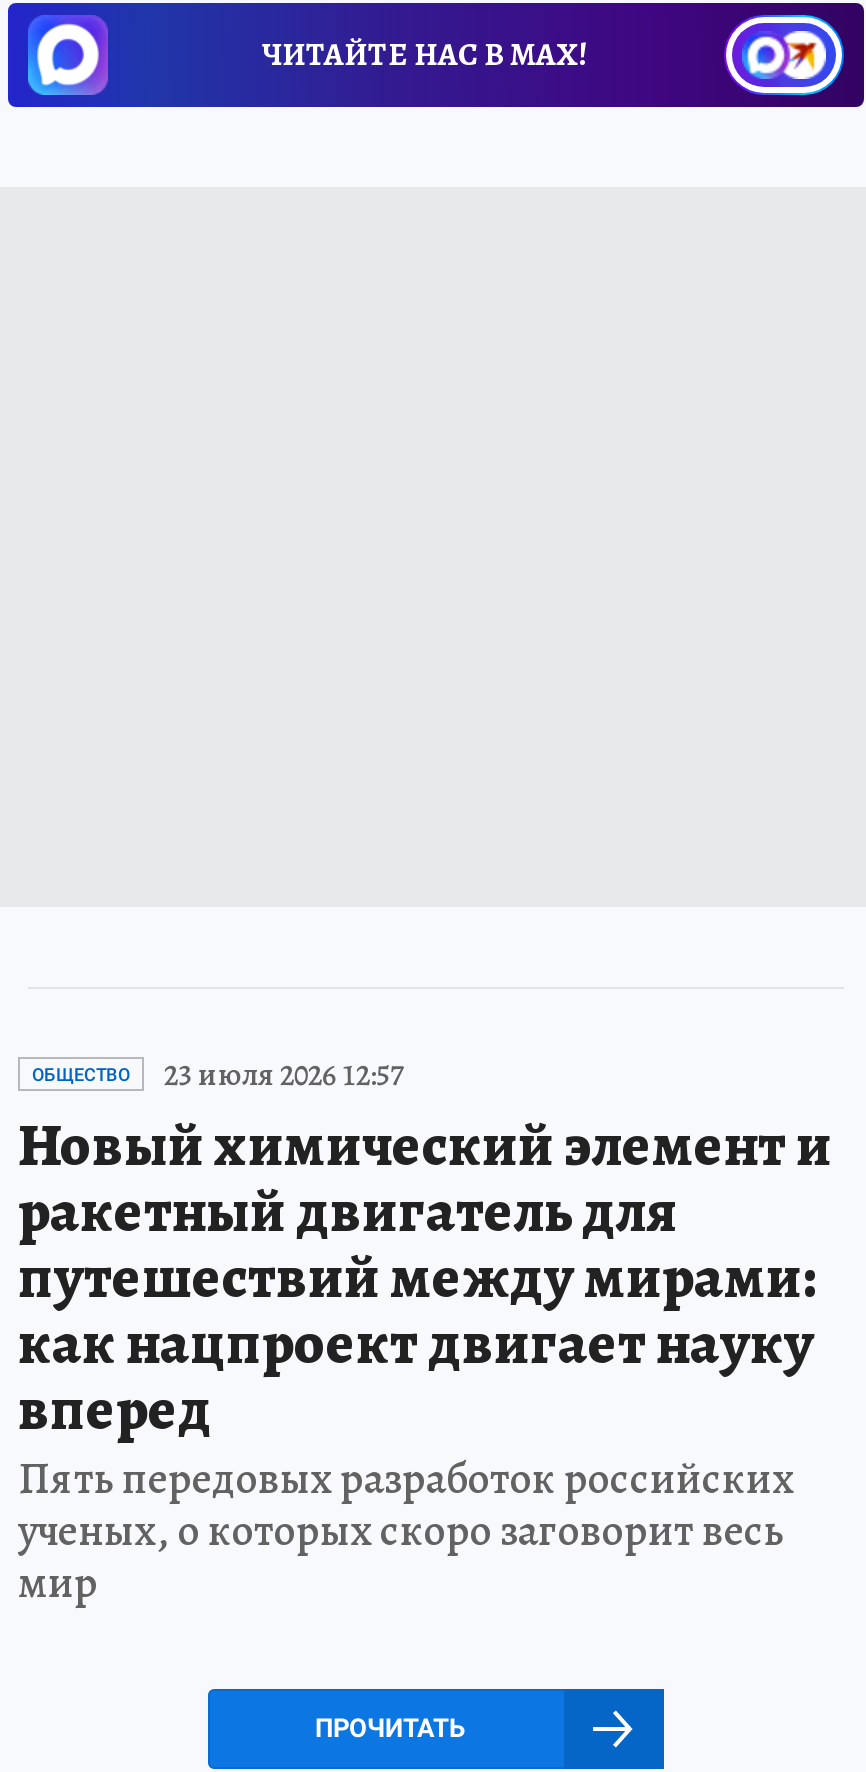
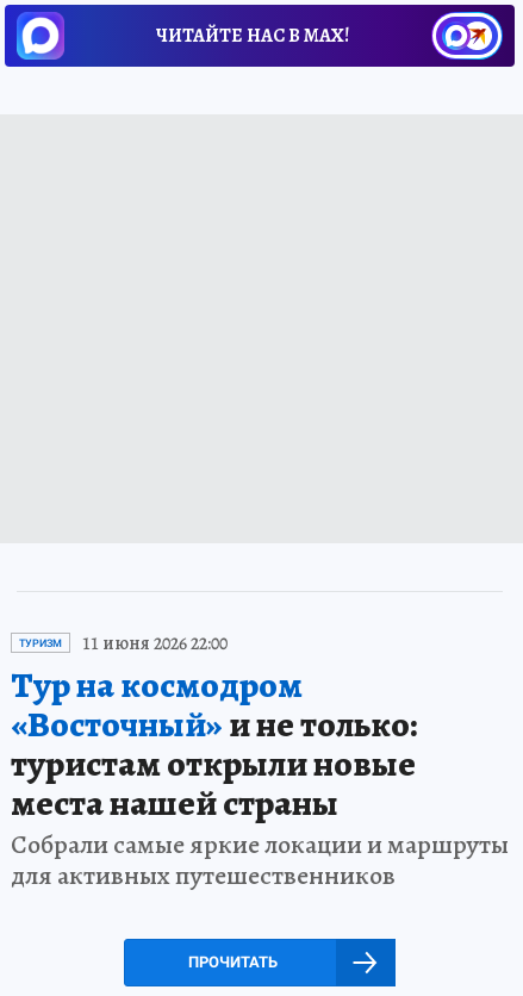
[18,1052,832,1612] ОБЩЕСТВО | 23 июля 2026 12:57 | Новый химический элемент и | ракетный двигатель для | путешествий между мирами: | как нацпроект двигает науку | вперед | Пять передовых разработок российских | ученых, о которых скоро заговорит весь | мир -> [11,630,509,893] ТУРИЗМ | 11 июня 2026 22:00 | Тур на космодром | «Восточный»и не только: | туристам открыли новые | места нашей страны | Собрали самые яркие локации и маршруты | для активных путешественников

